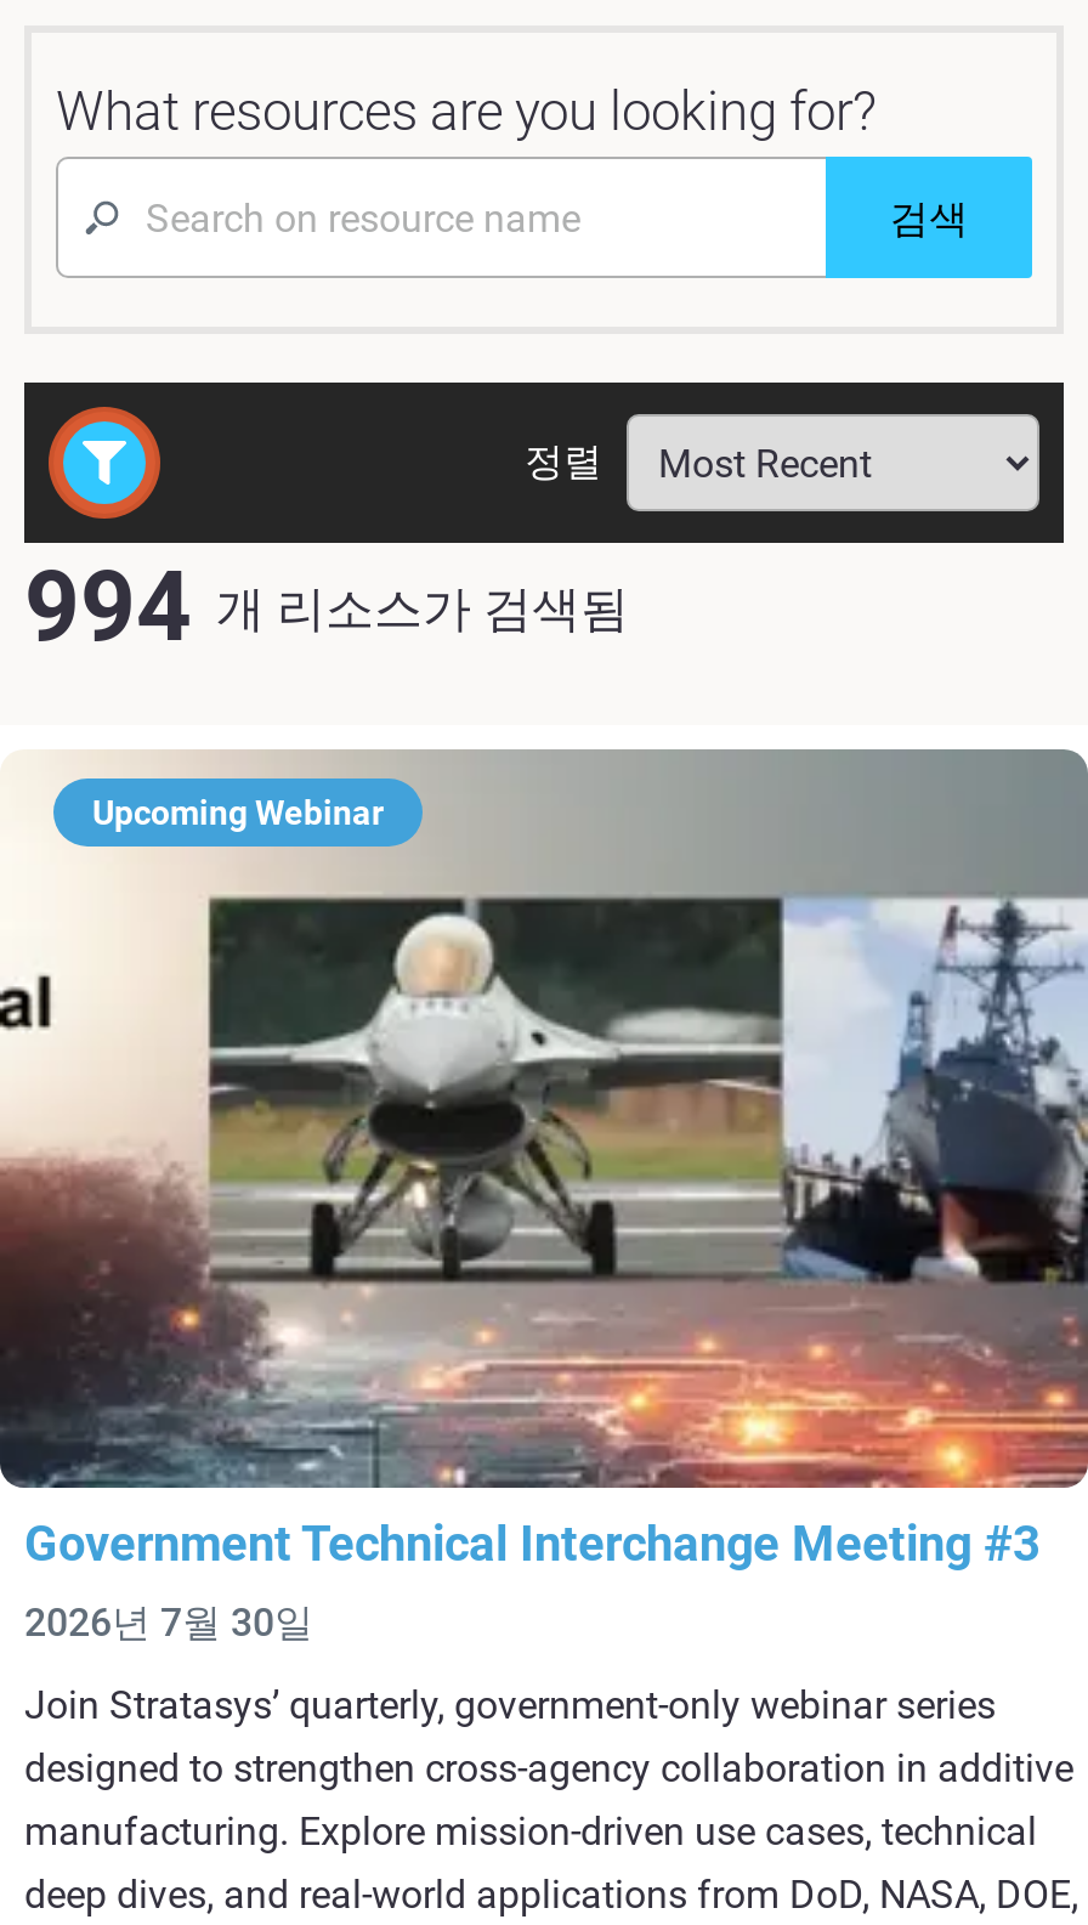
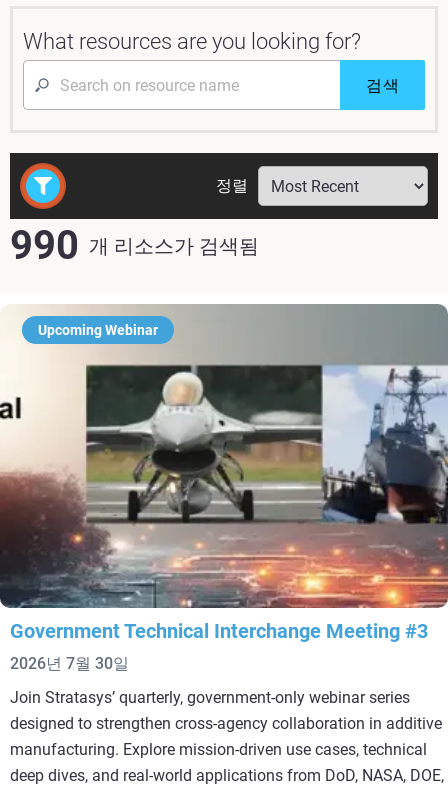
[24,550,629,665] 994 개 리소스가 검색됨 -> [10,222,259,269] 990 개 리소스가 검색됨

